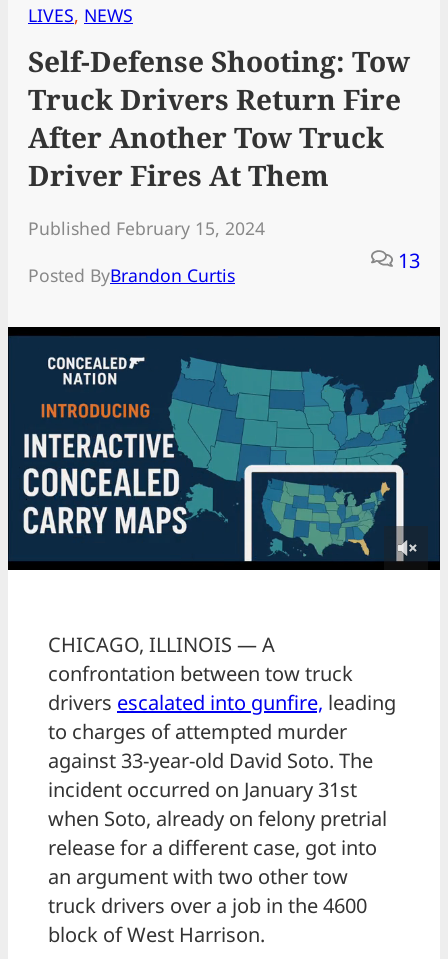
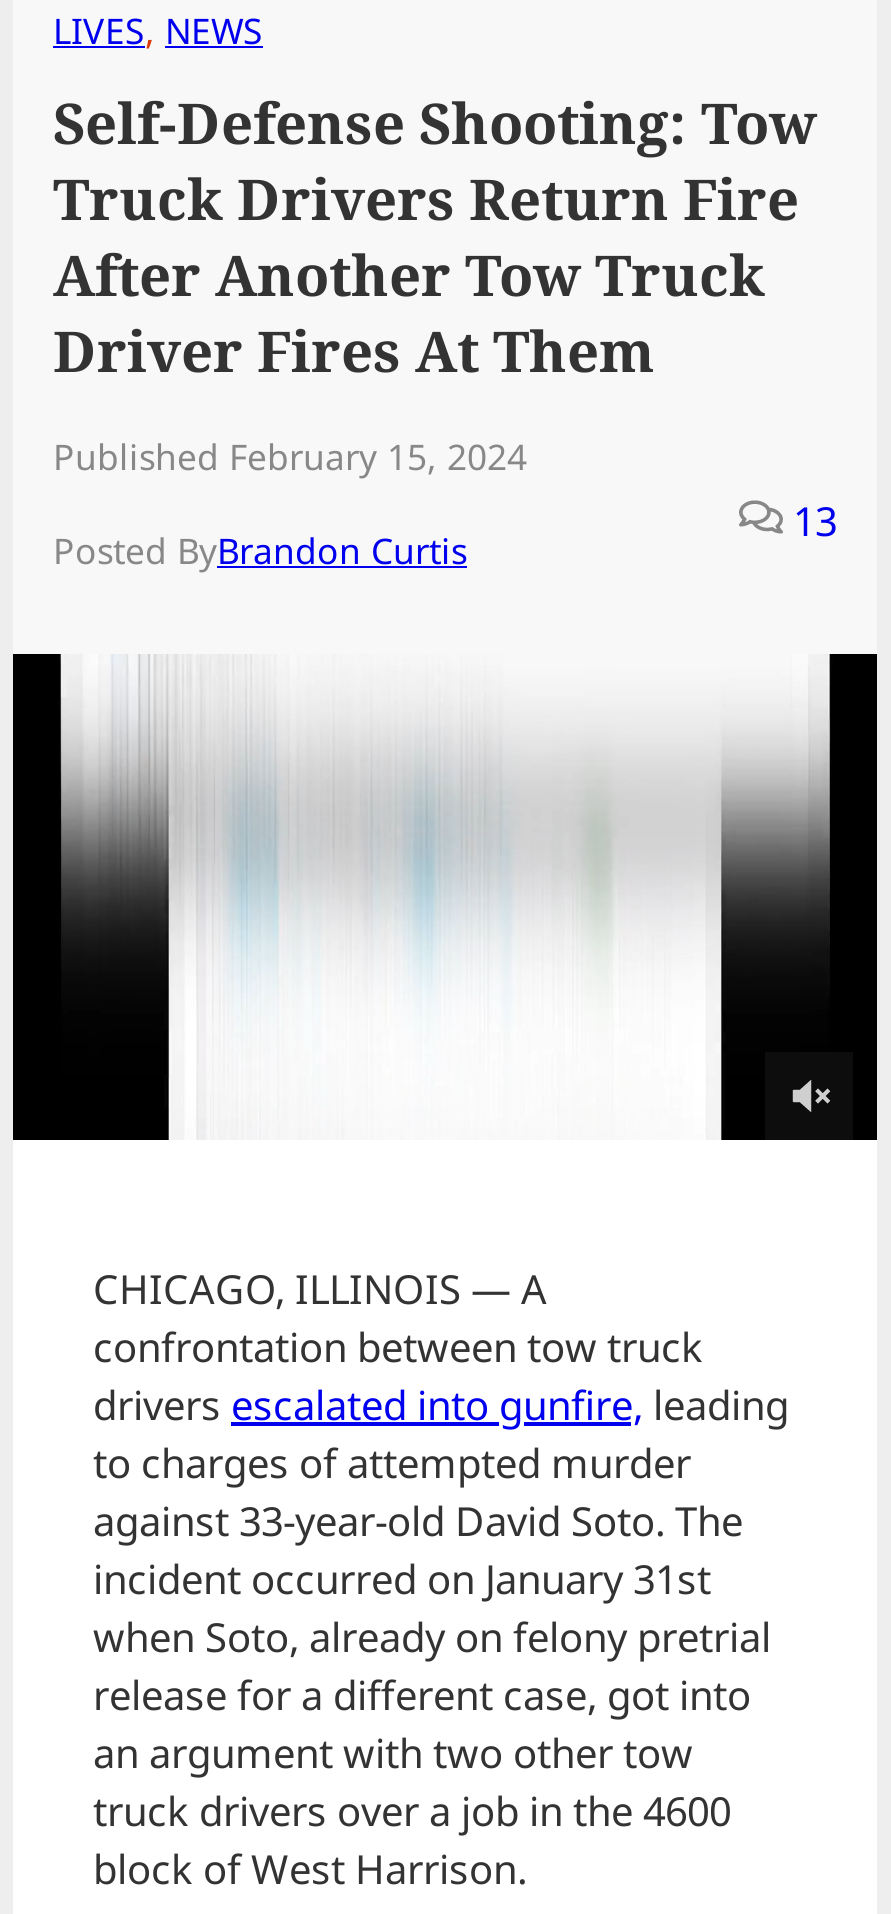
[8,326,440,571] [image] -> [13,654,877,1140] [image]

